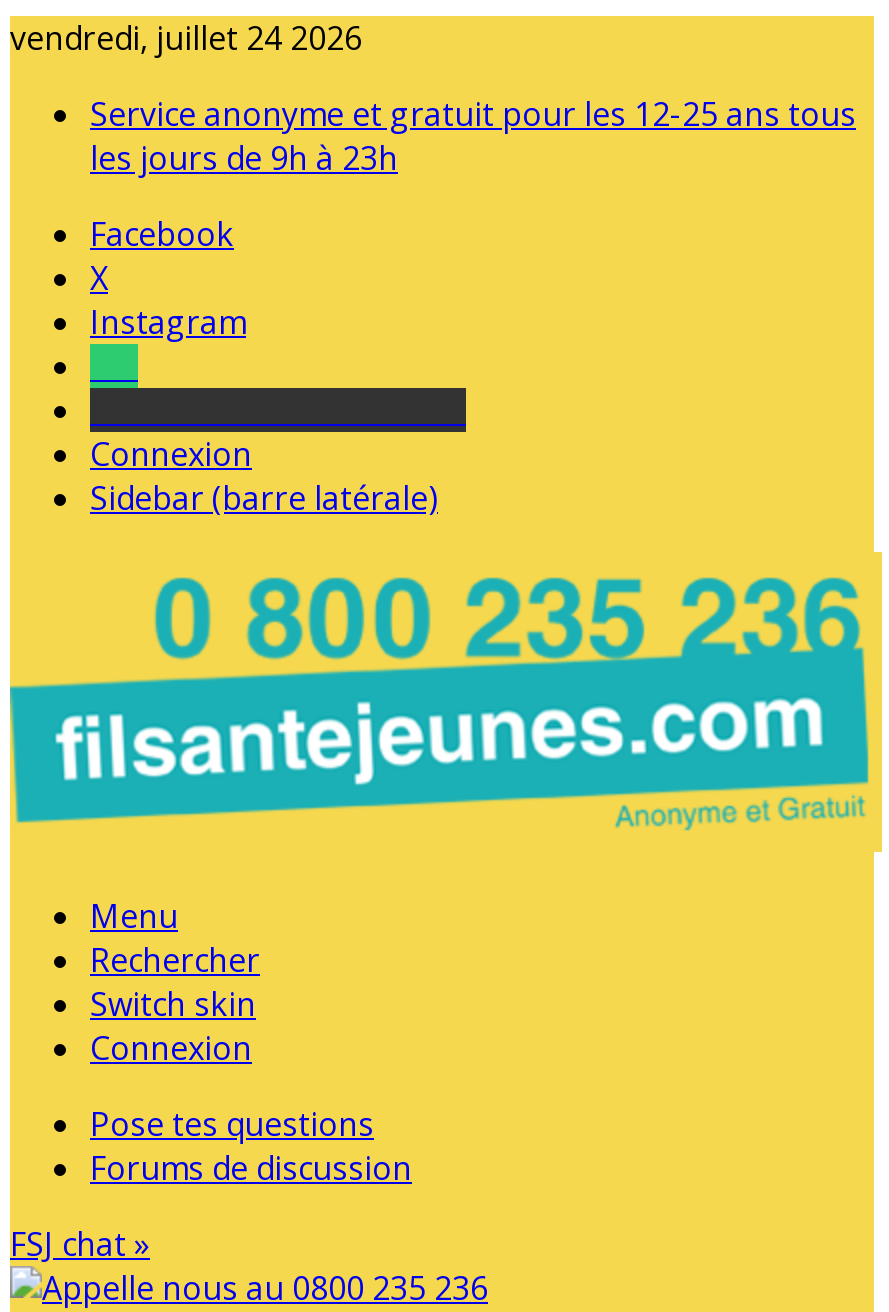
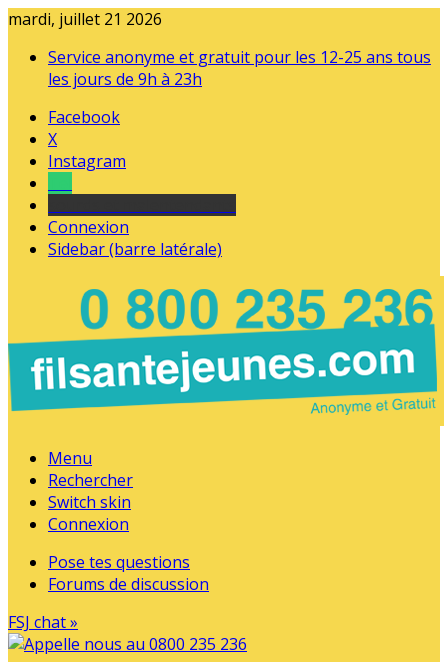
[10,16,362,60] vendredi, juillet 24 2026 -> [8,8,162,30] mardi, juillet 21 2026

